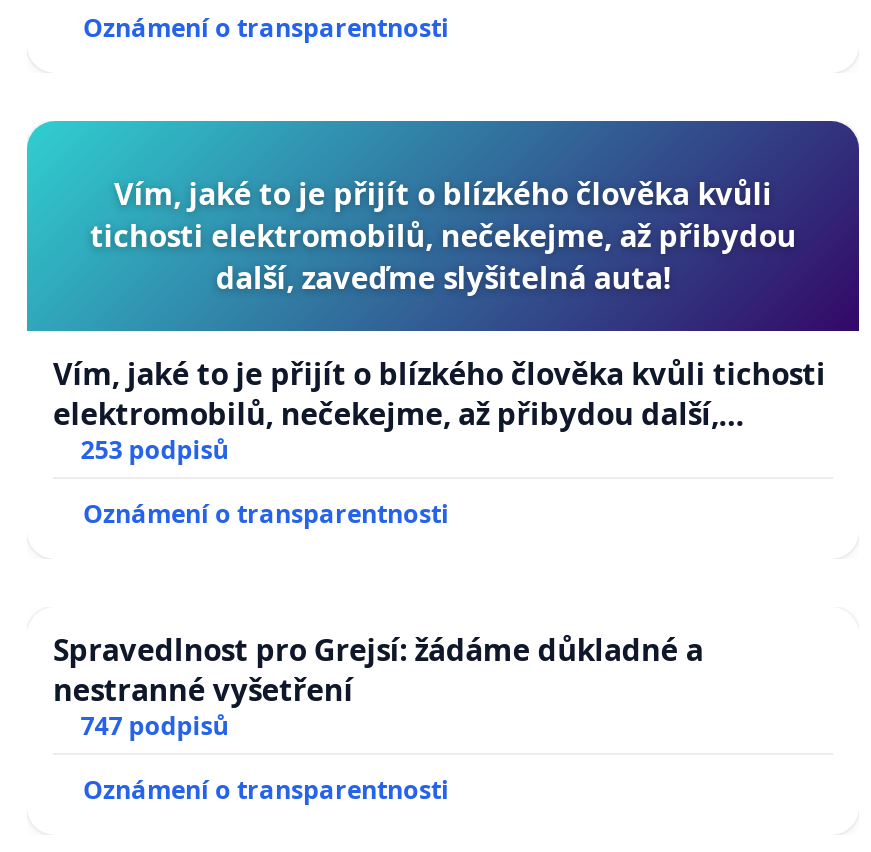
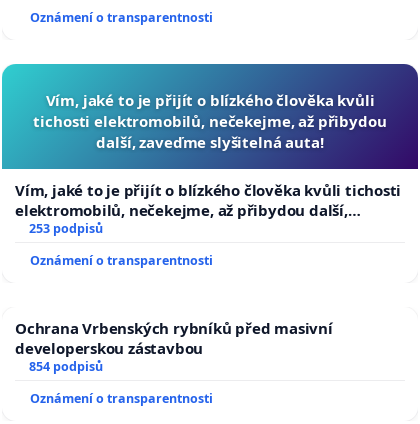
[53,630,703,744] Spravedlnost pro Grejsí: žádáme důkladné a | nestranné vyšetření | 747 podpisů -> [15,318,333,375] Ochrana Vrbenských rybníků před masivní | developerskou zástavbou | 854 podpisů

